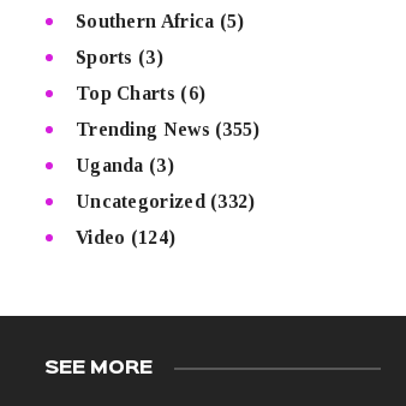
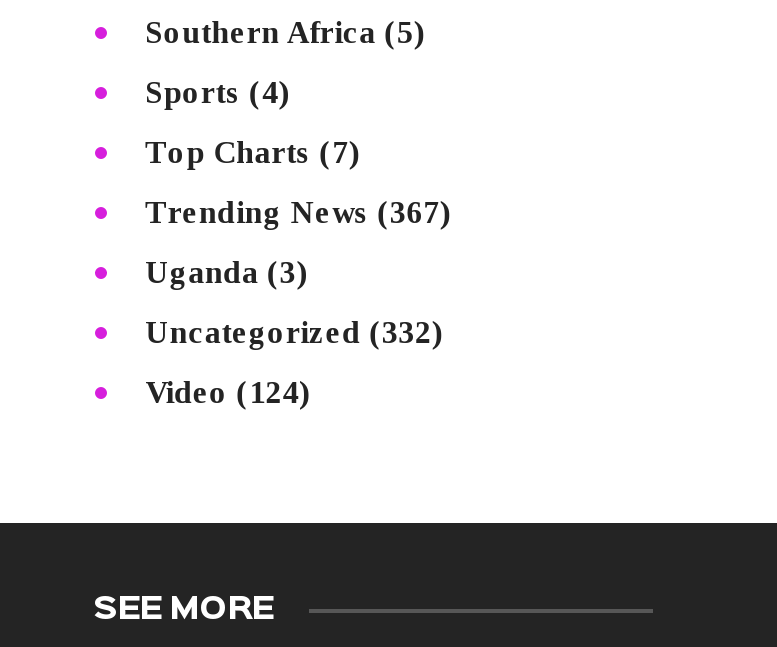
[76,47,163,68] Sports (3) -> [145,76,291,110] Sports (4)
[76,83,206,104] Top Charts (6) -> [145,136,361,170] Top Charts (7)
[76,119,260,140] Trending News (355) -> [145,196,452,230] Trending News (367)

